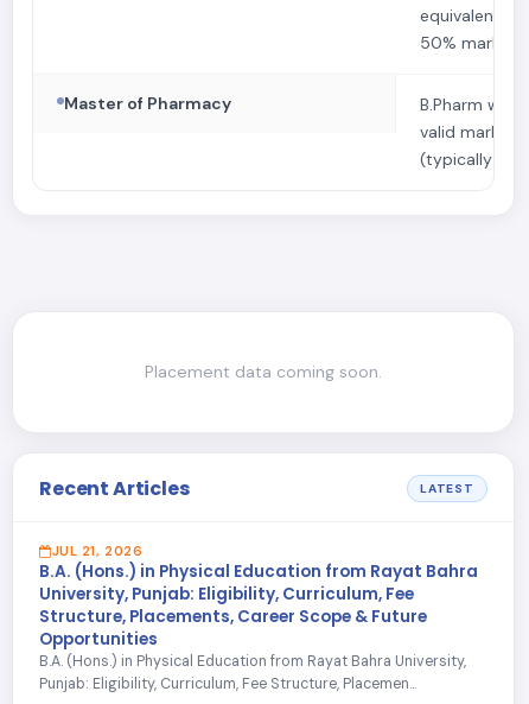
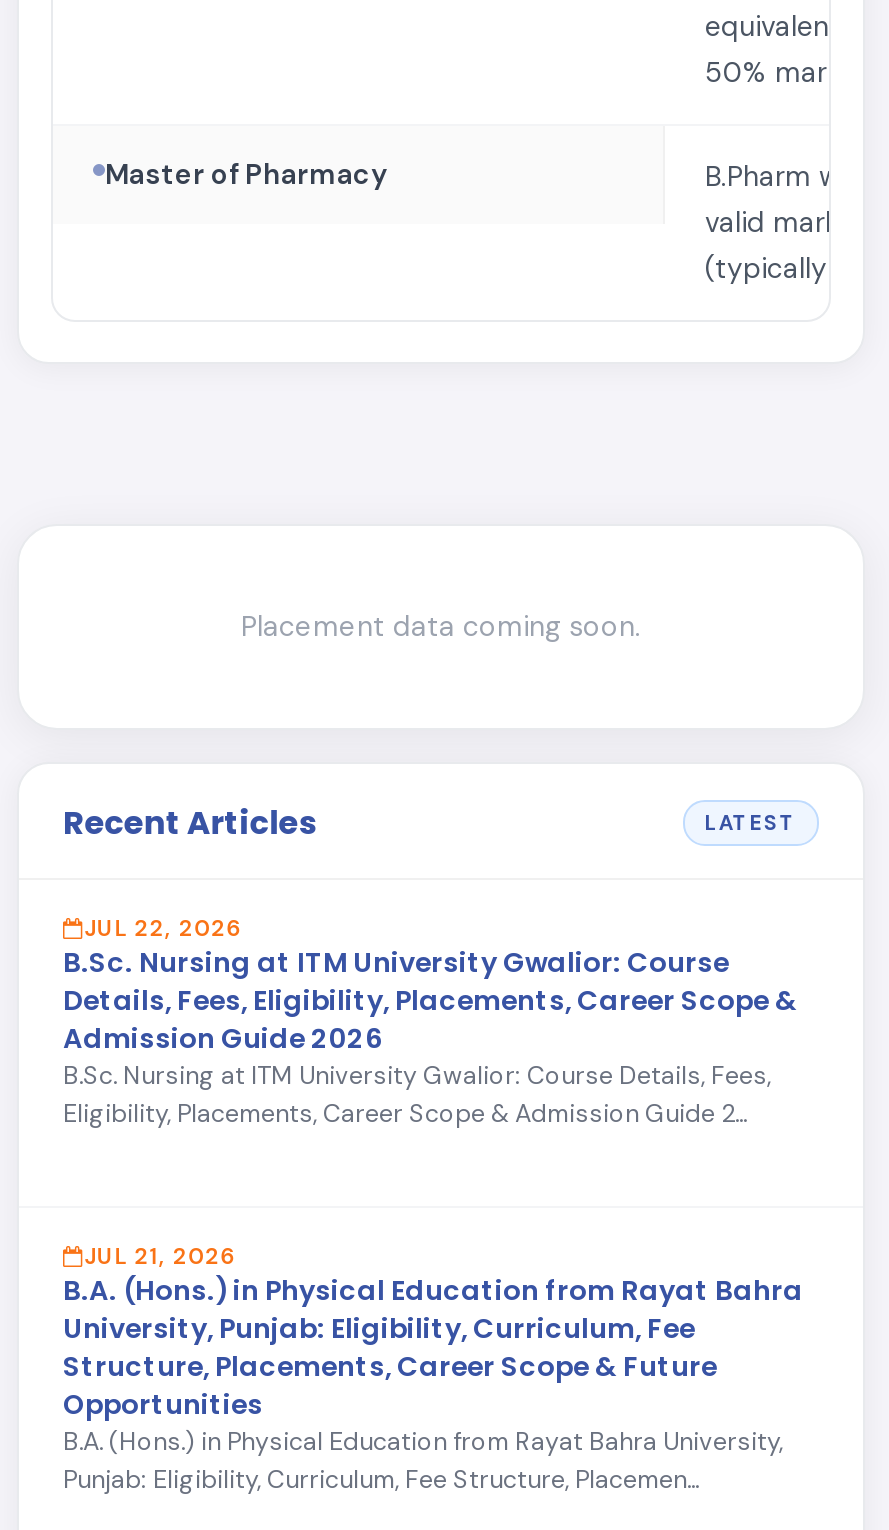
none -> [63,914,797,1130] JUL 22, 2026 | B.Sc. Nursing at ITM University Gwalior: Course | Details, Fees, Eligibility, Placements, Career Scope & | Admission Guide 2026 | B.Sc. Nursing at ITM University Gwalior: Course Details, Fees, | Eligibility, Placements, Career Scope & Admission Guide 2...

